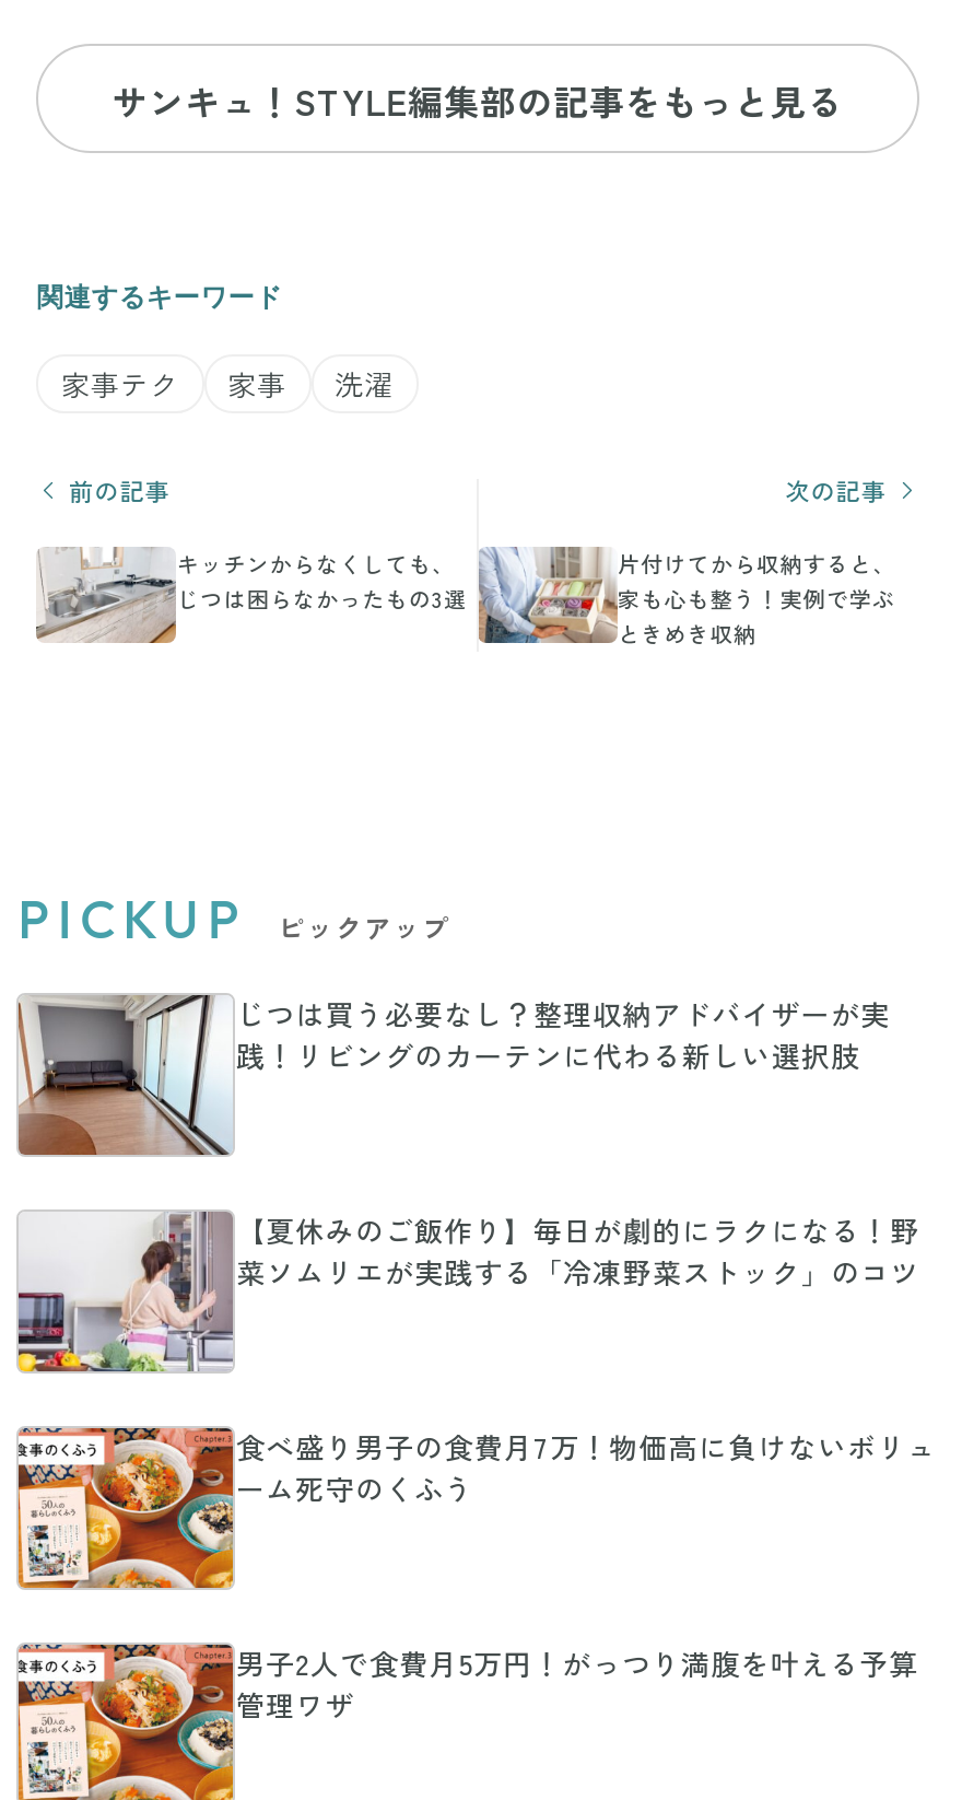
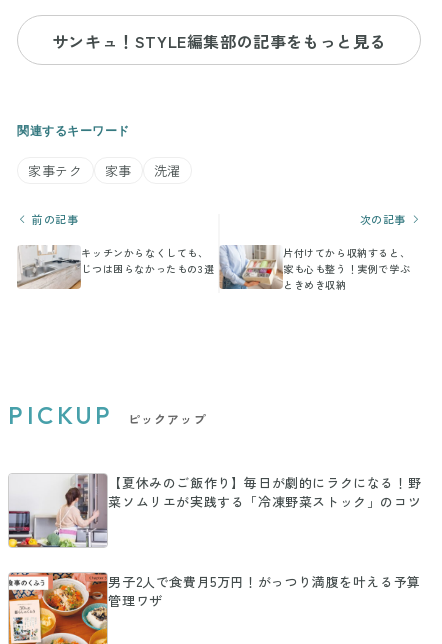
[16,991,890,1159] [image] | じつは買う必要なし？整理収納アドバイザーが実 | 践！リビングのカーテンに代わる新しい選択肢 -> none
[236,1425,936,1508] 食べ盛り男子の食費月7万！物価高に負けないボリュ | ーム死守のくふう -> none

